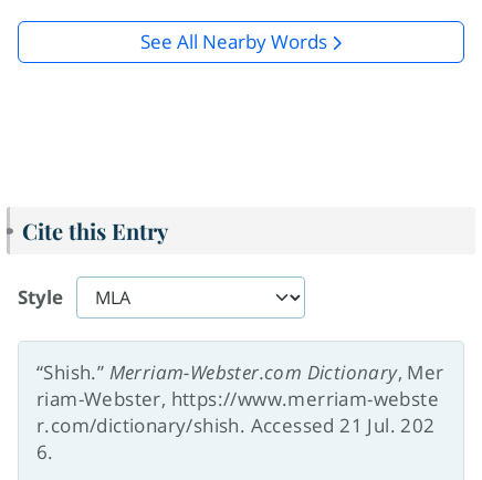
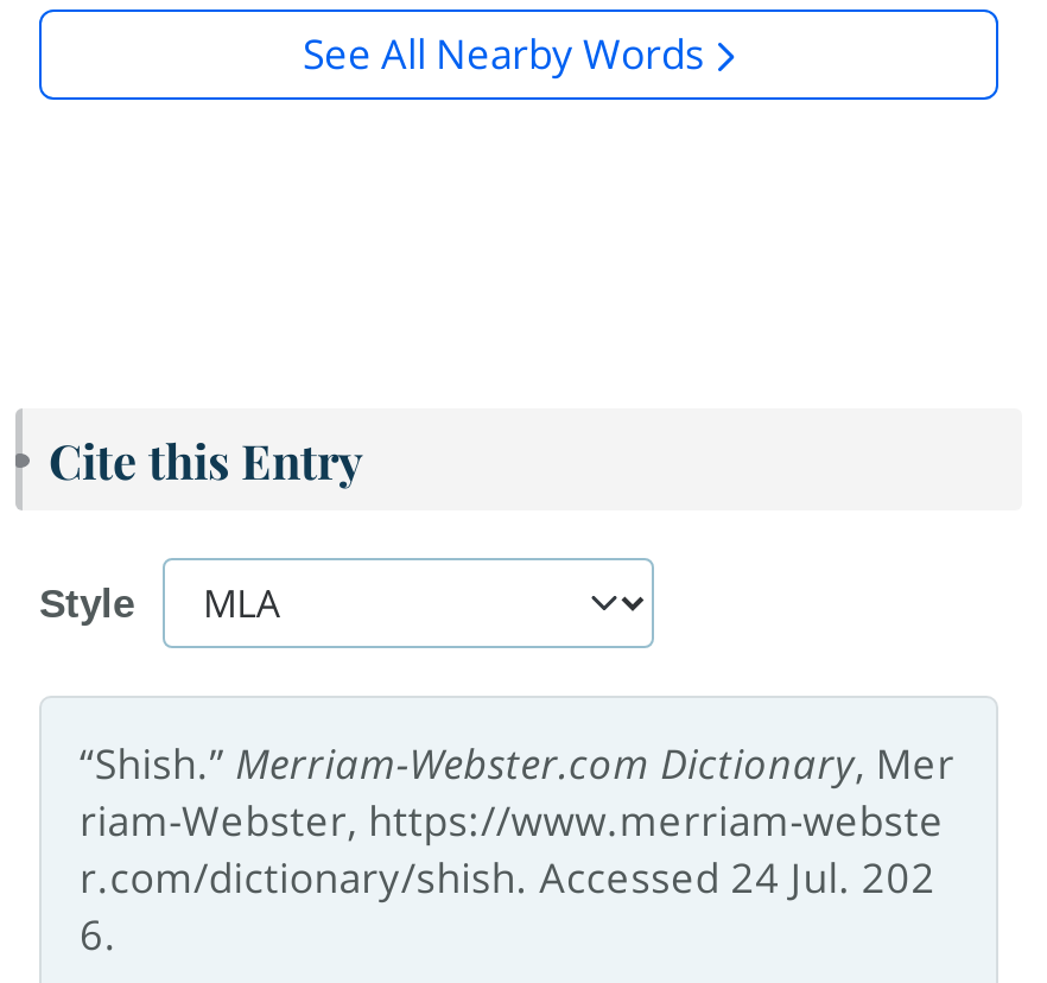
[36,413,435,438] r.com/dictionary/shish. Accessed 21 Jul. 202 -> [80,850,936,905] r.com/dictionary/shish. Accessed 24 Jul. 202

